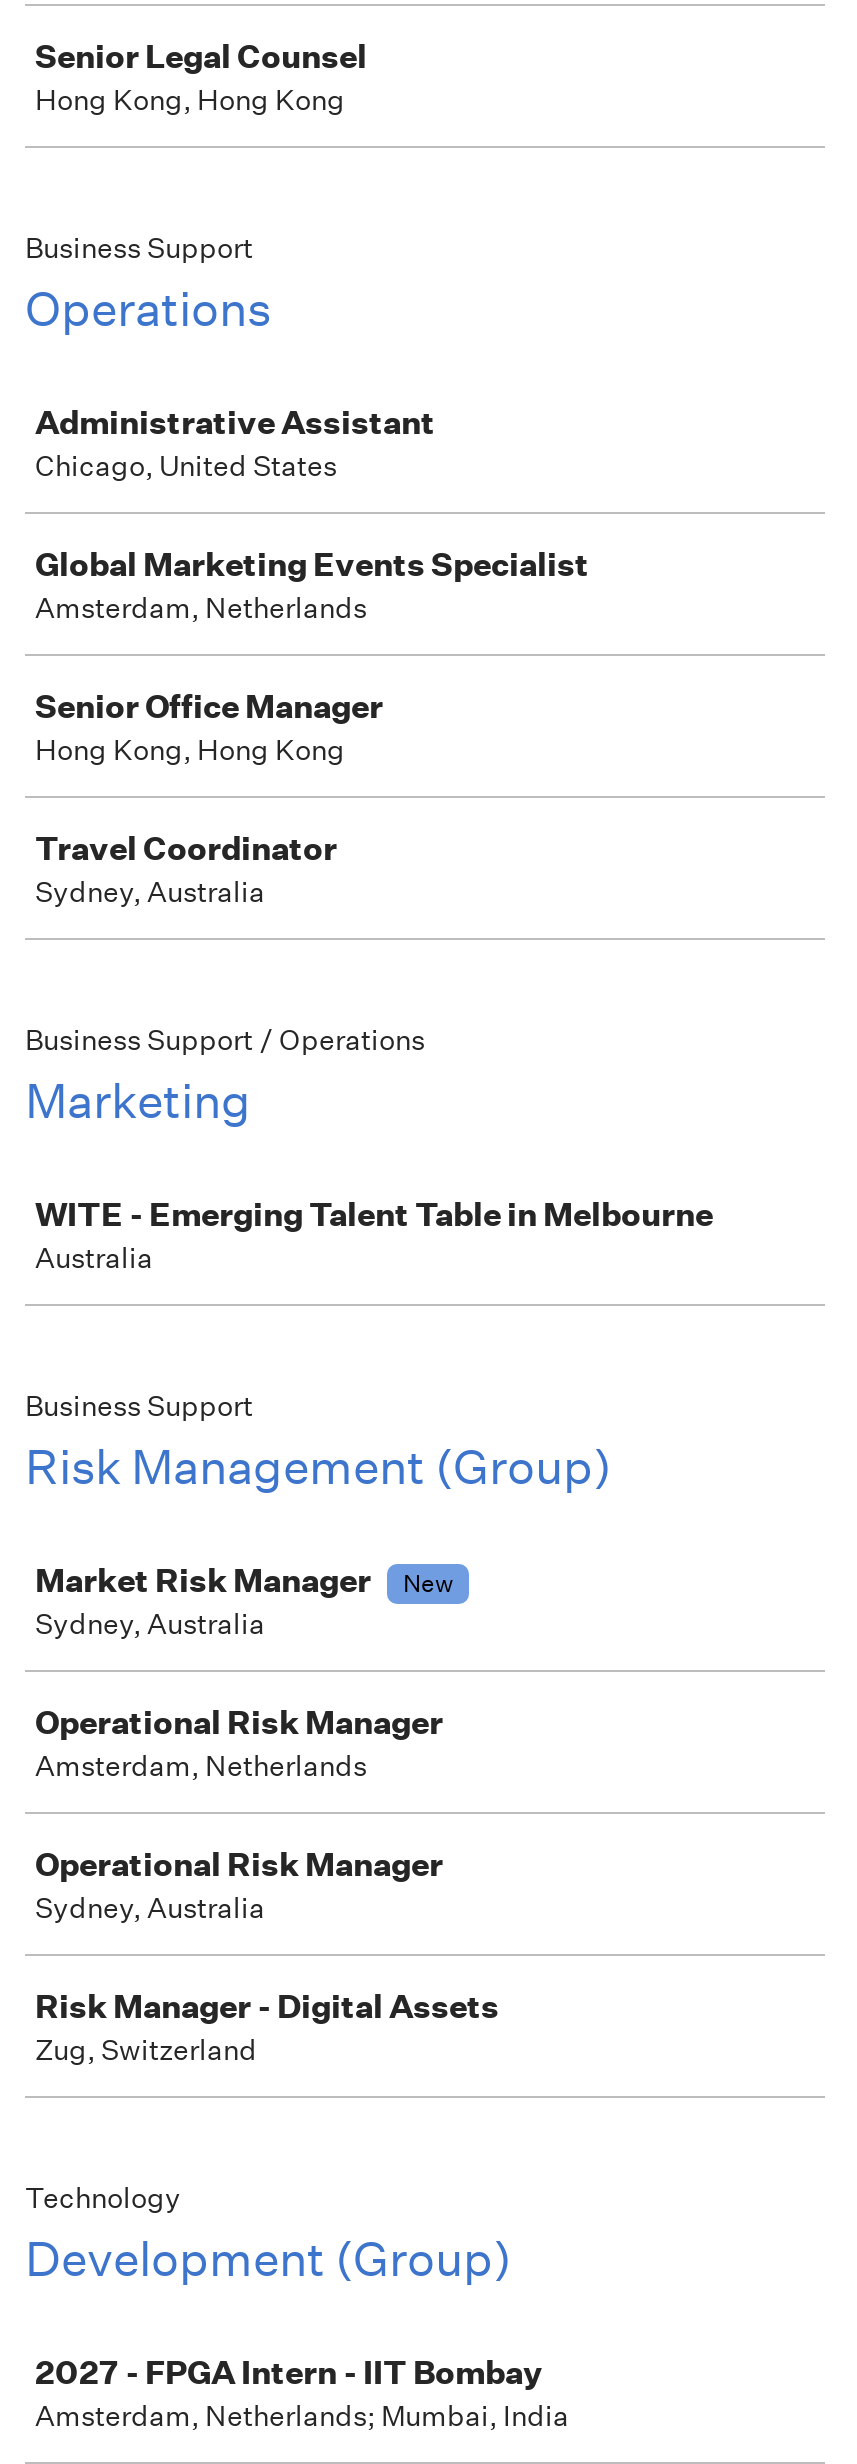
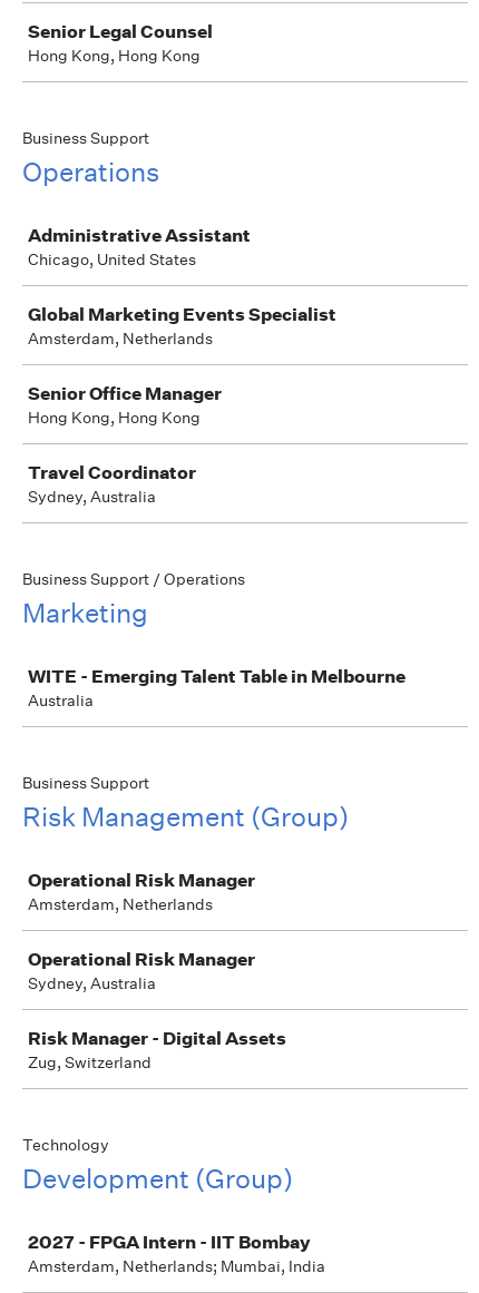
[35,1560,453,1642] Market Risk Manager | New | Sydney, Australia -> none

